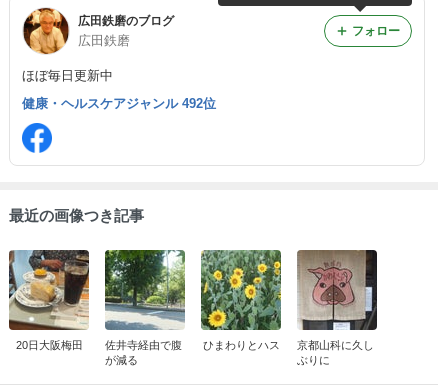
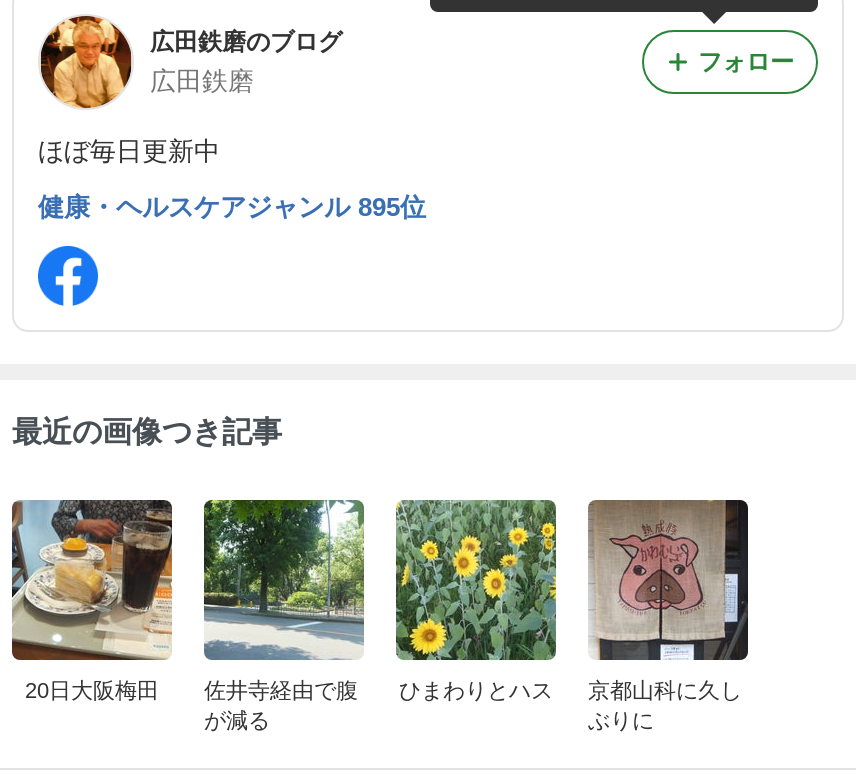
[22,96,216,111] 健康・ヘルスケアジャンル 492位 -> [38,192,426,222] 健康・ヘルスケアジャンル 895位

